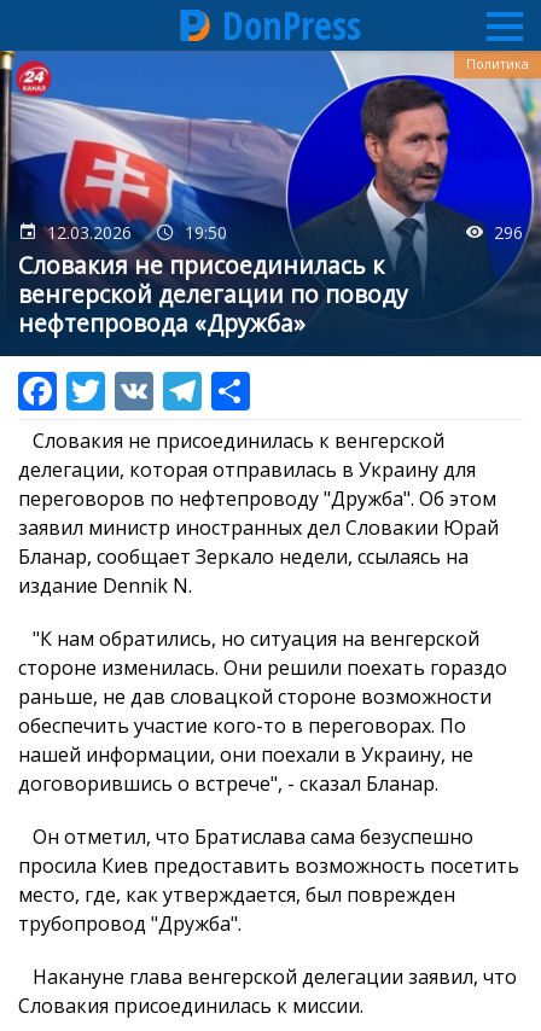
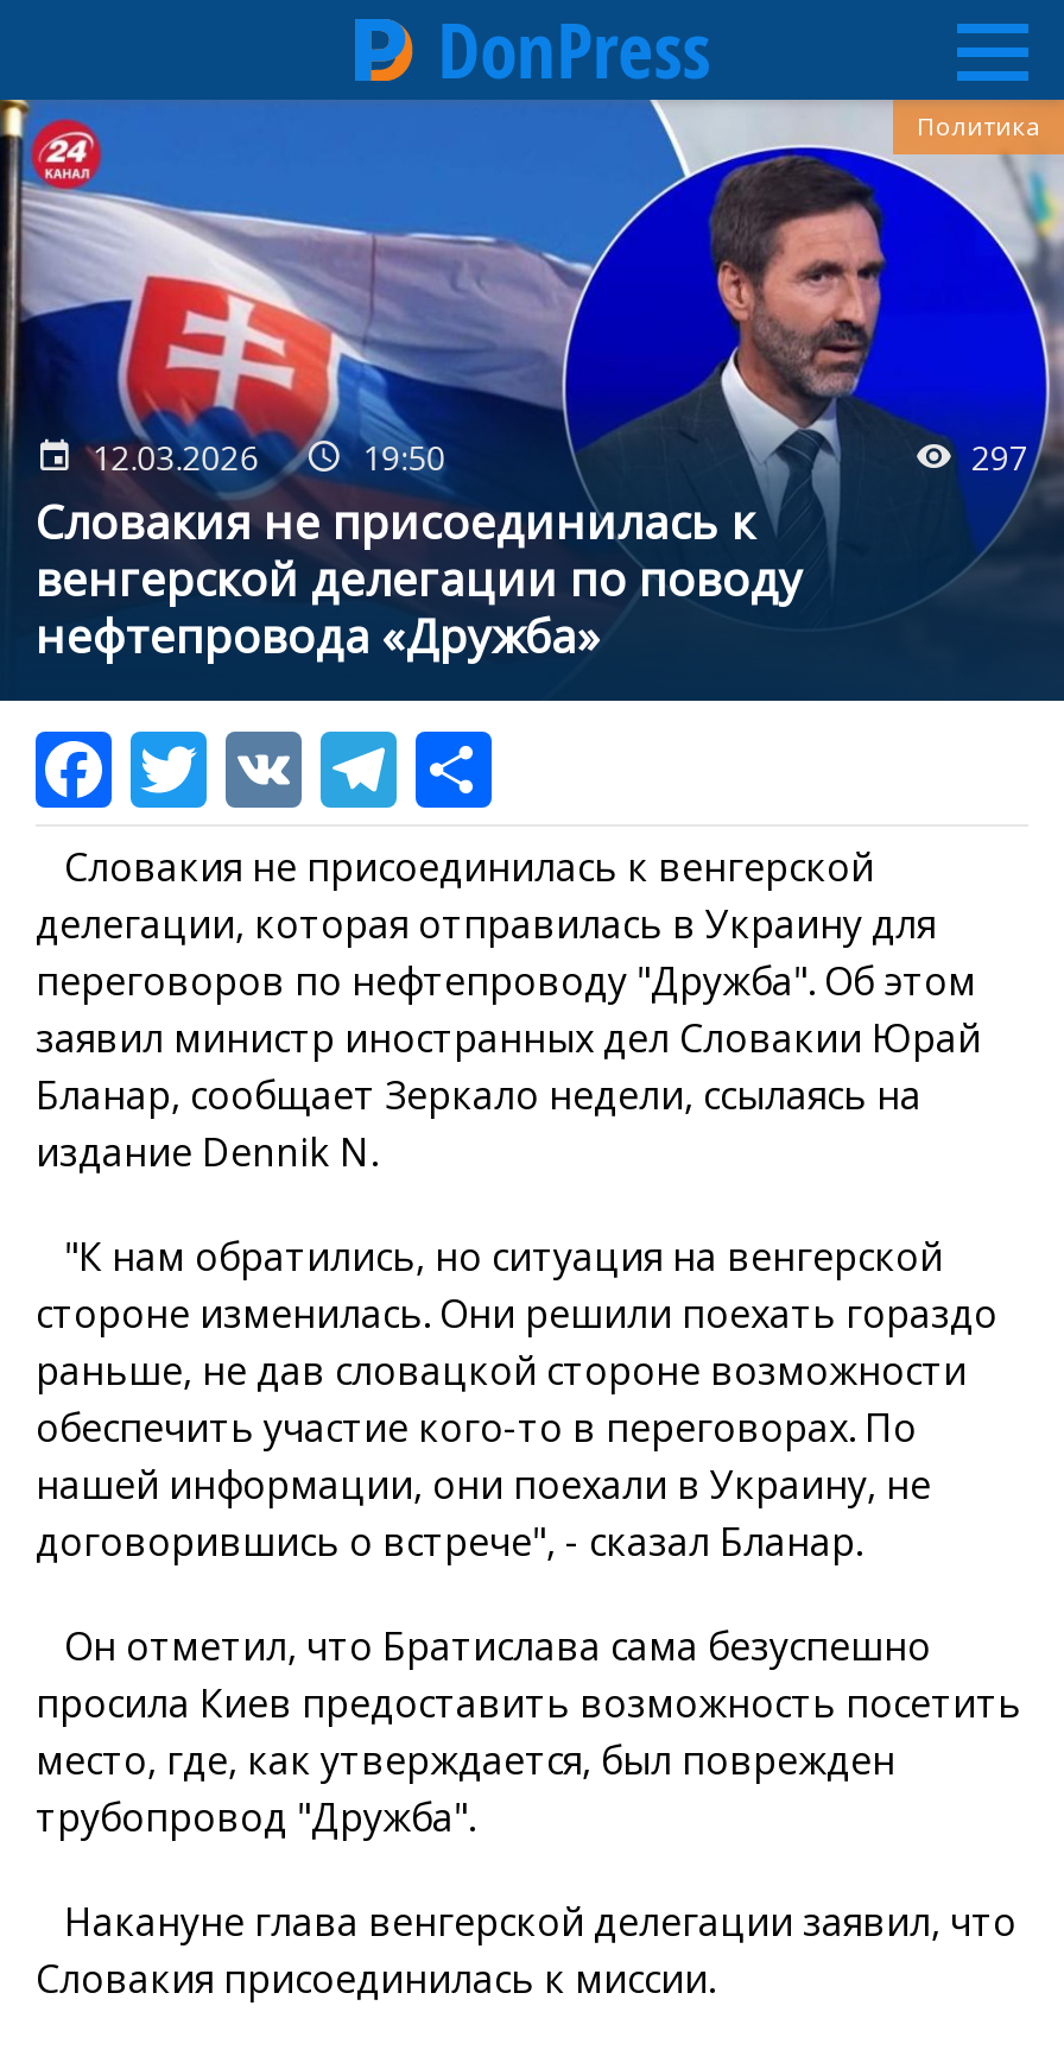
[494,221,523,244] 296 -> [971,435,1028,480] 297

